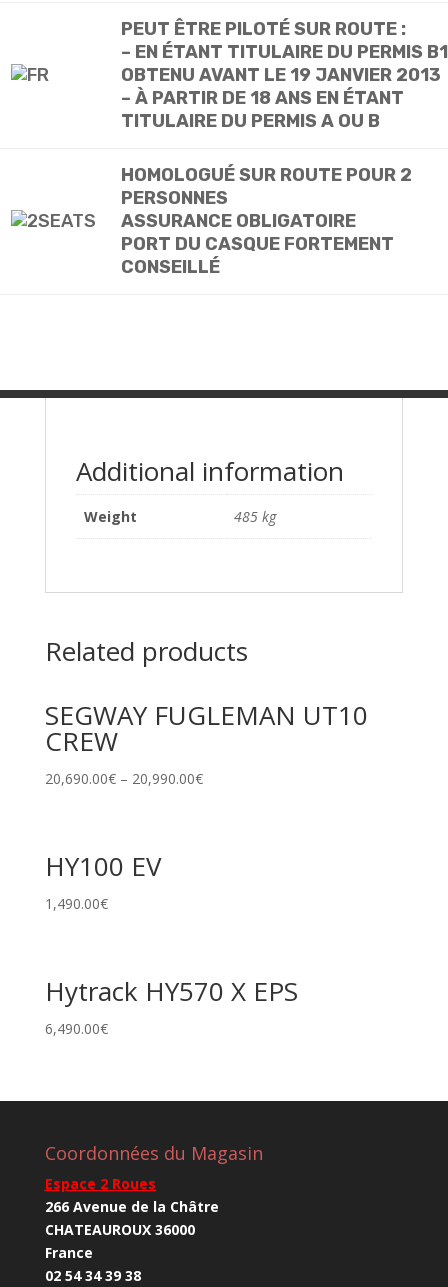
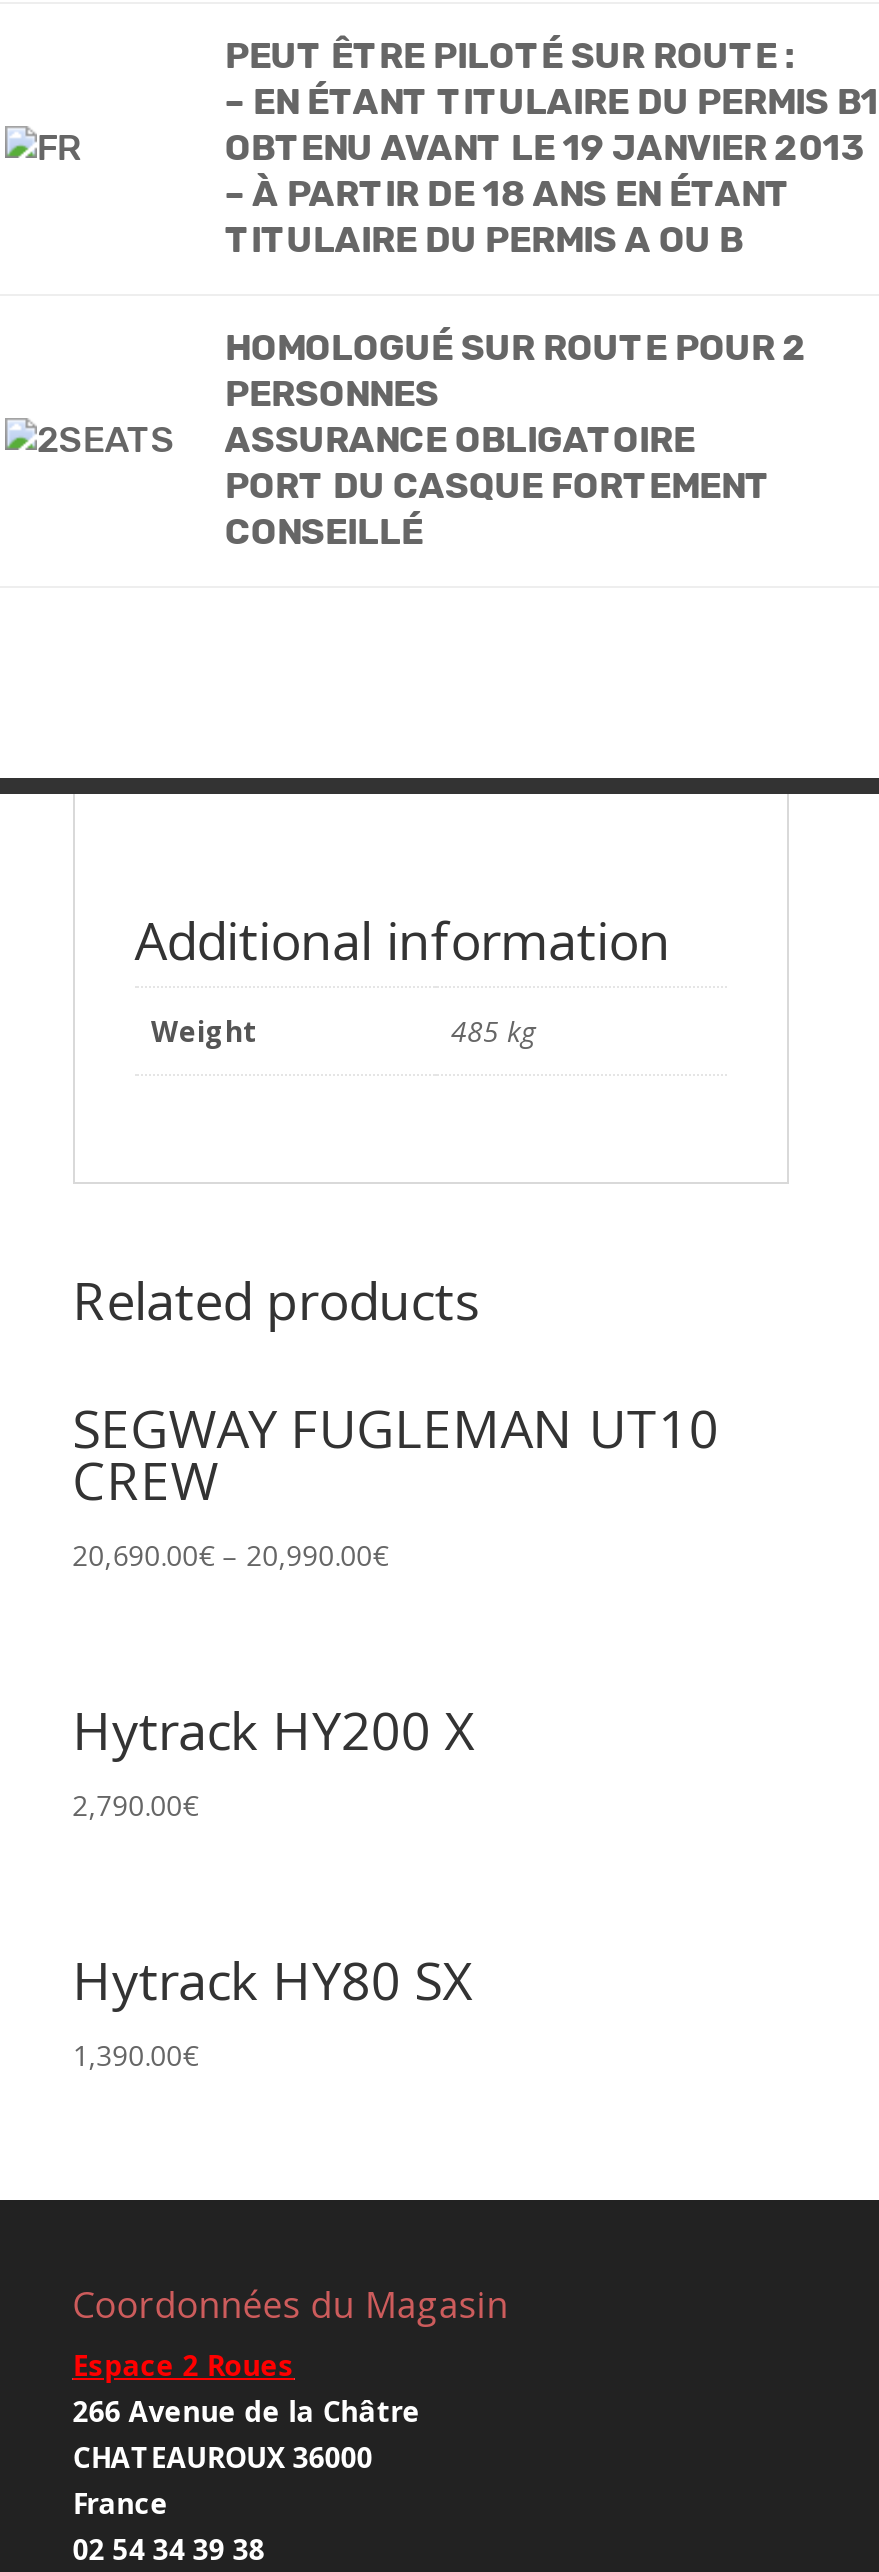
[45,848,162,913] HY100 EV | 1,490.00€ -> [73,1693,475,1823] Hytrack HY200 X | 2,790.00€
[45,973,298,1038] Hytrack HY570 X EPS | 6,490.00€ -> [73,1944,473,2074] Hytrack HY80 SX | 1,390.00€

